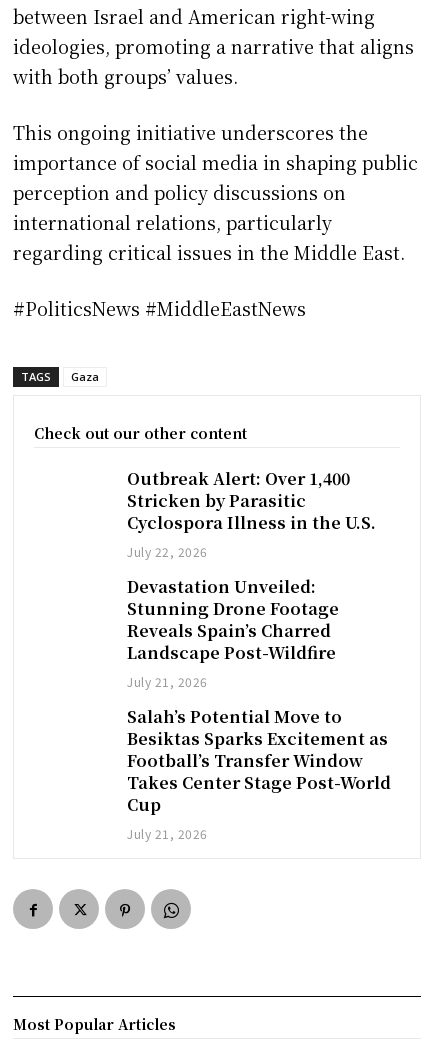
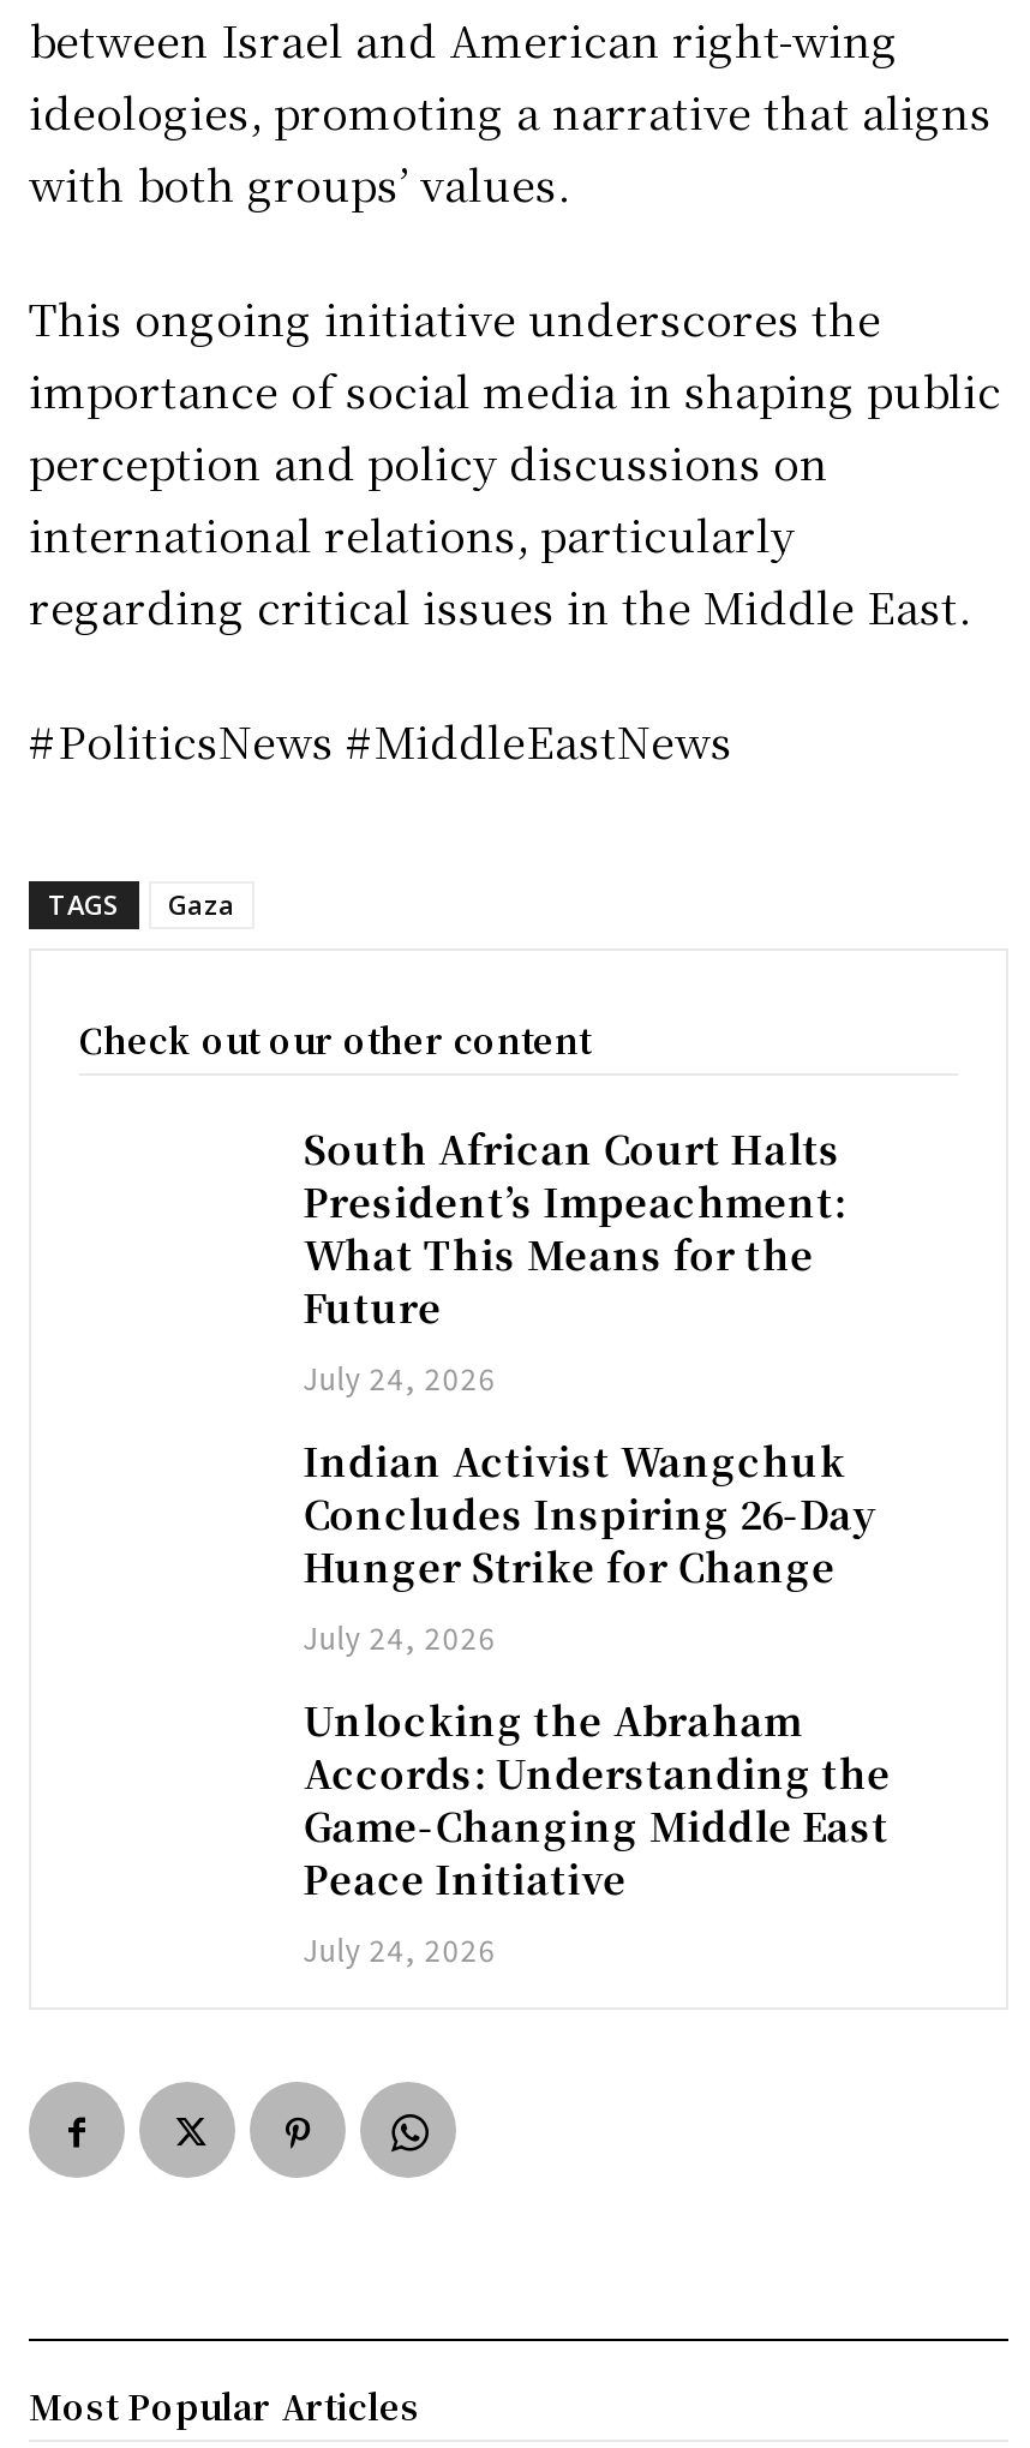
[127,467,376,560] Outbreak Alert: Over 1,400 | Stricken by Parasitic | Cyclospora Illness in the U.S. | July 22, 2026 -> [303,1123,846,1399] South African Court Halts | President’s Impeachment: | What This Means for the | Future | July 24, 2026
[127,575,339,690] Devastation Unveiled: | Stunning Drone Footage | Reveals Spain’s Charred | Landscape Post-Wildfire | July 21, 2026 -> [303,1435,874,1658] Indian Activist Wangchuk | Concludes Inspiring 26-Day | Hunger Strike for Change | July 24, 2026
[127,705,391,842] Salah’s Potential Move to | Besiktas Sparks Excitement as | Football’s Transfer Window | Takes Center Stage Post-World | Cup | July 21, 2026 -> [303,1694,891,1970] Unlocking the Abraham | Accords: Understanding the | Game-Changing Middle East | Peace Initiative | July 24, 2026

